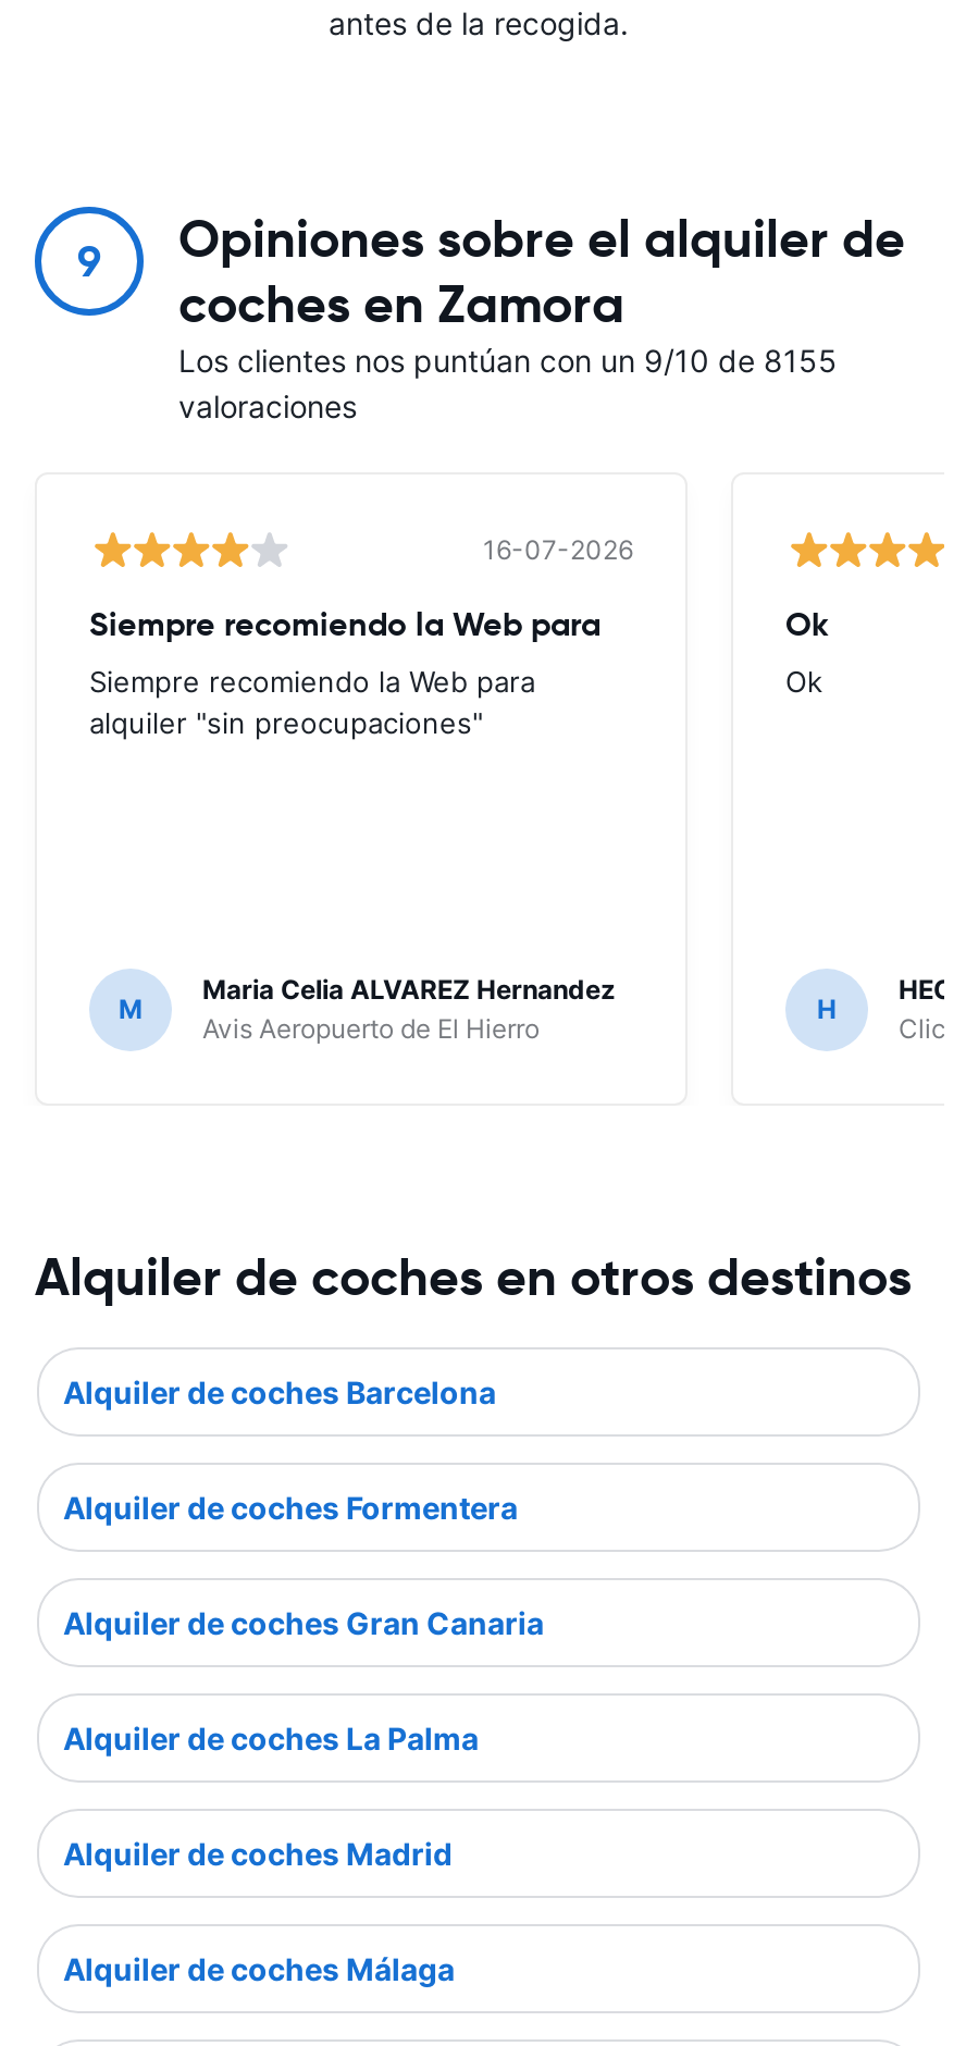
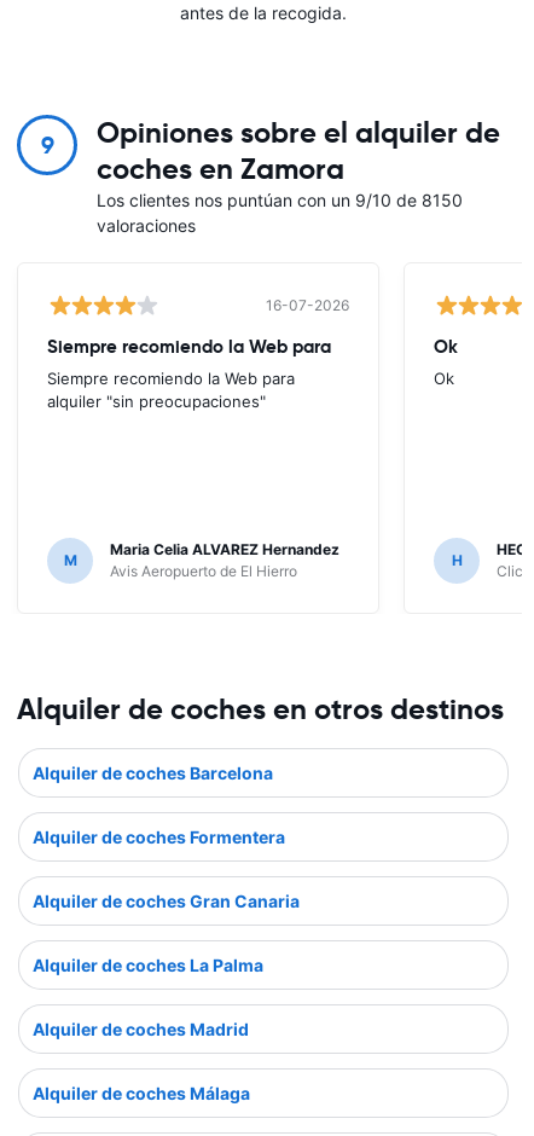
[178,343,838,380] Los clientes nos puntúan con un 9/10 de 8155 -> [97,190,463,211] Los clientes nos puntúan con un 9/10 de 8150

